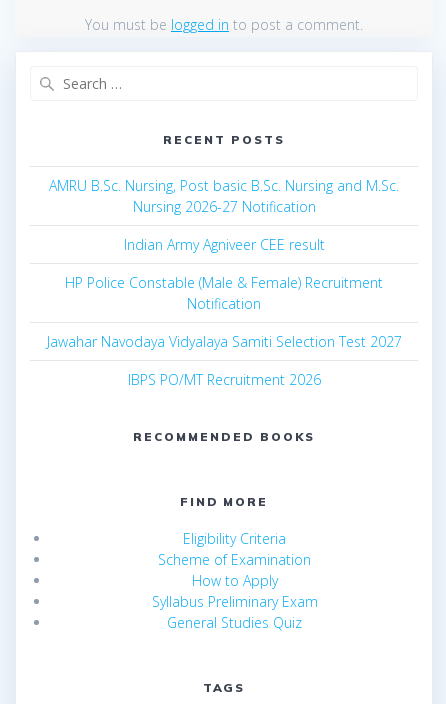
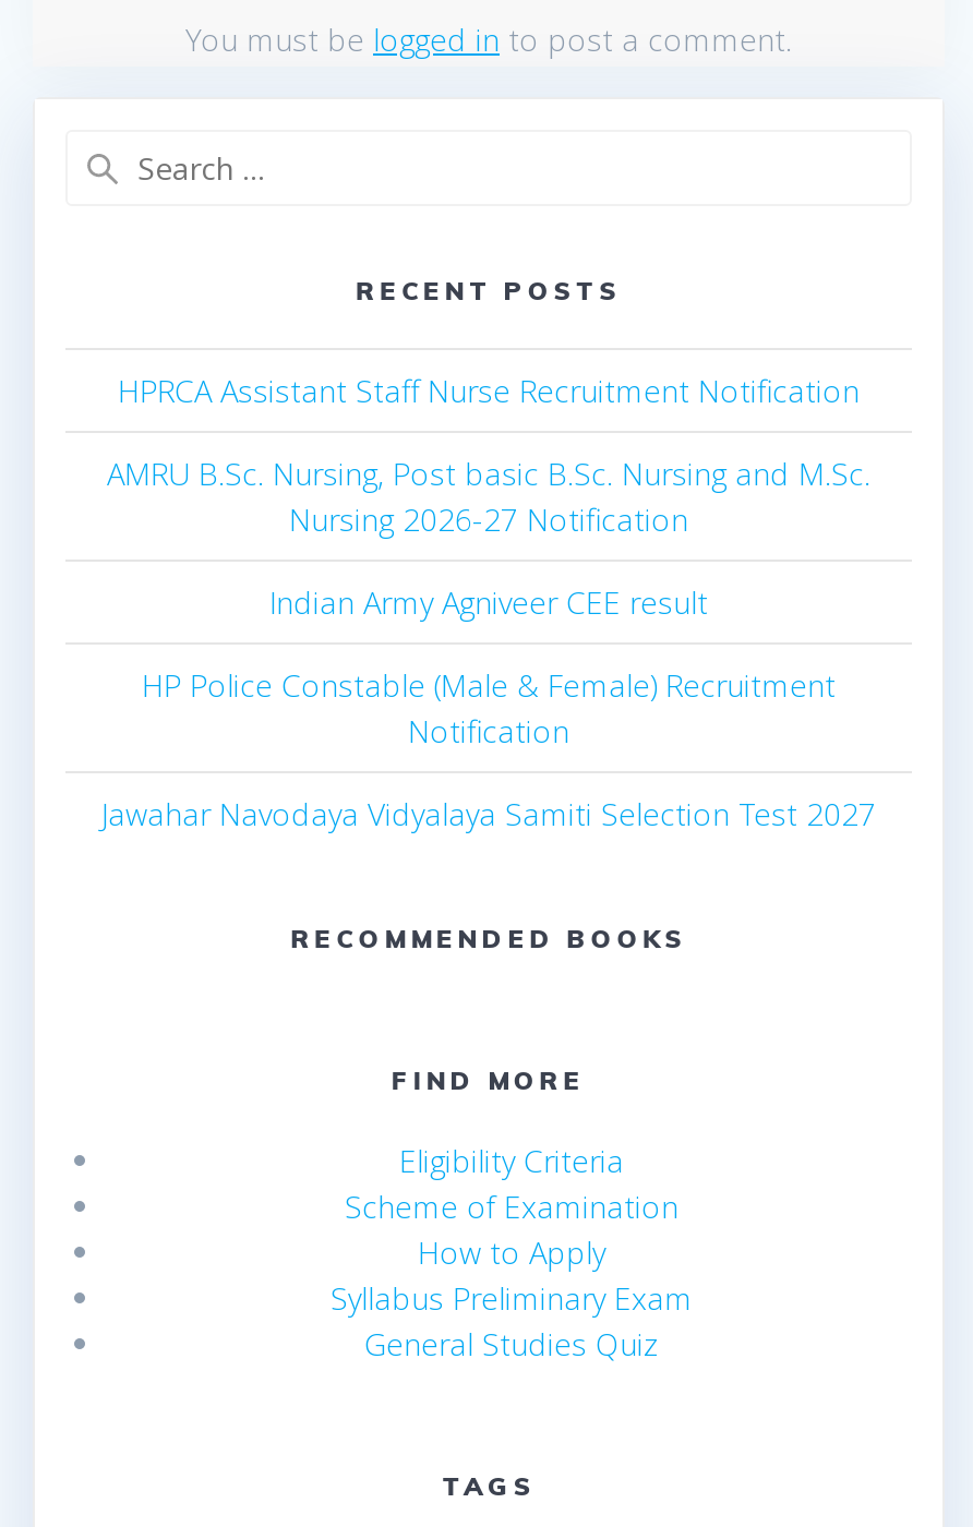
none -> [118,369,860,411] HPRCA Assistant Staff Nurse Recruitment Notification
moved [46,176,401,351] -> [101,452,876,834]: AMRU B.Sc. Nursing, Post basic B.Sc. Nursing and M.Sc. | Nursing 2026-27 Notification | Indian Army Agniveer CEE result | HP Police Constable (Male & Female) Recruitment | Notification | Jawahar Navodaya Vidyalaya Samiti Selection Test 2027
[127,370,320,389] IBPS PO/MT Recruitment 2026 -> none

